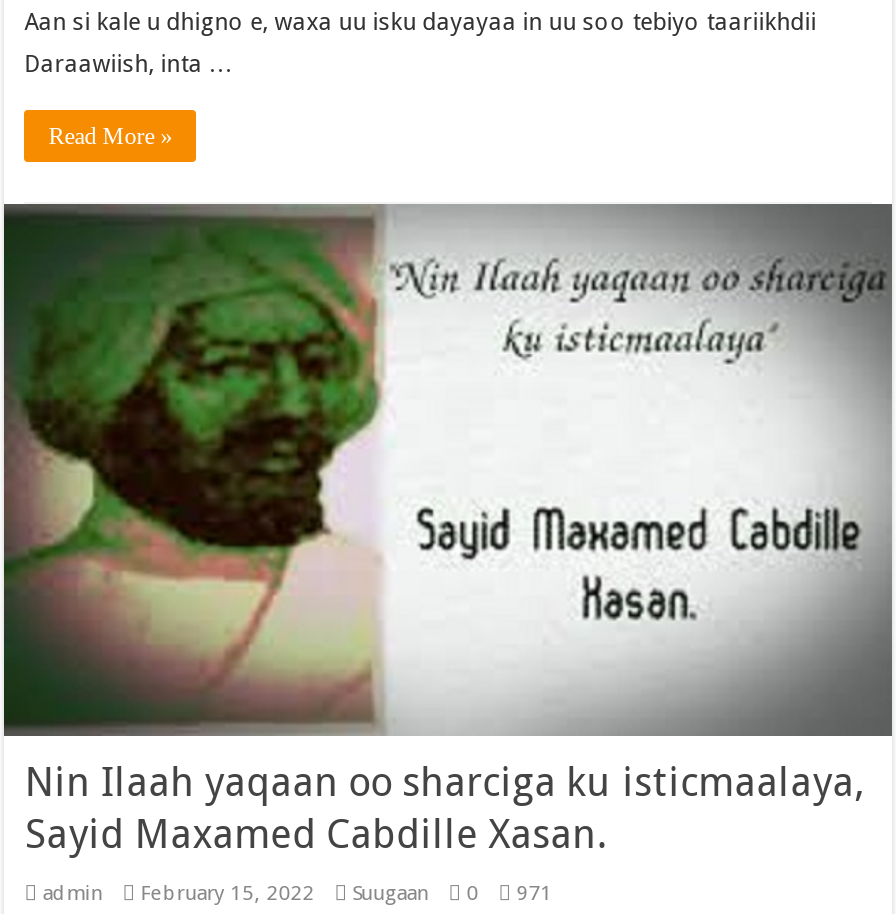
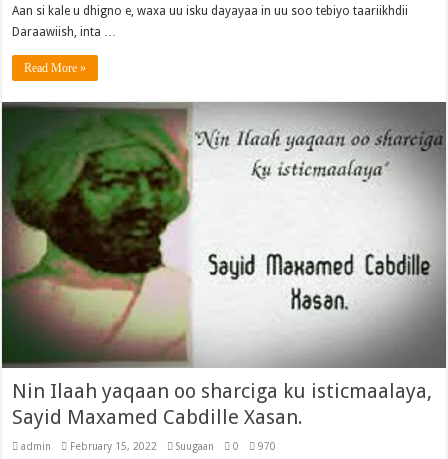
[42,880,552,904] admin February 15, 2022 Suugaan 0 971 -> [21,440,276,452] admin February 15, 2022 Suugaan 0 970

